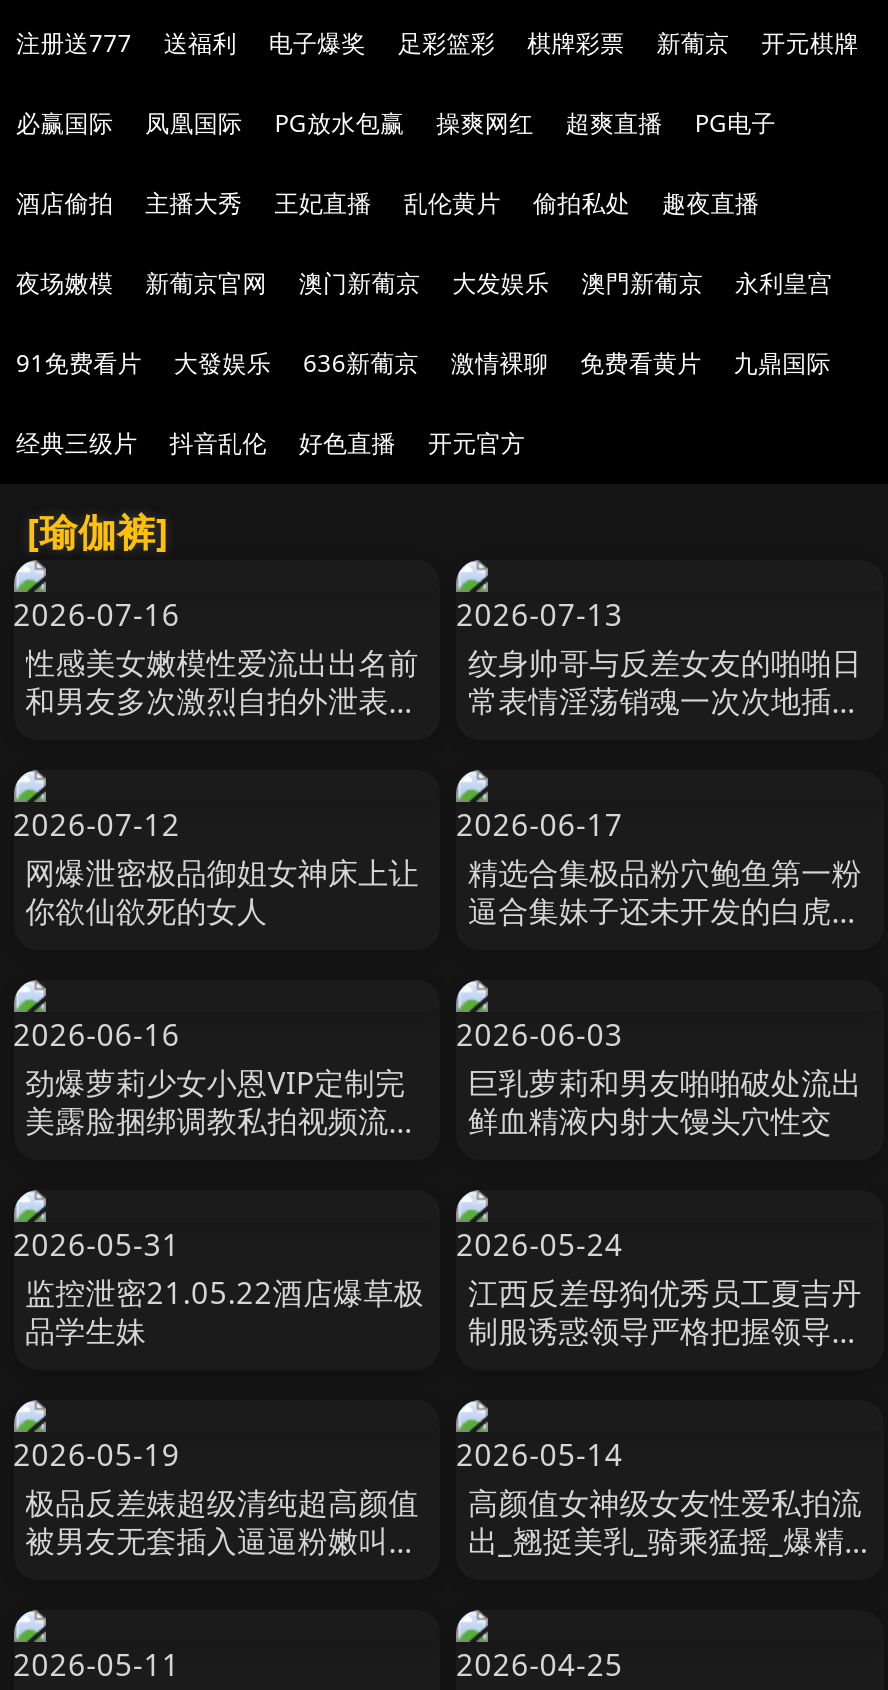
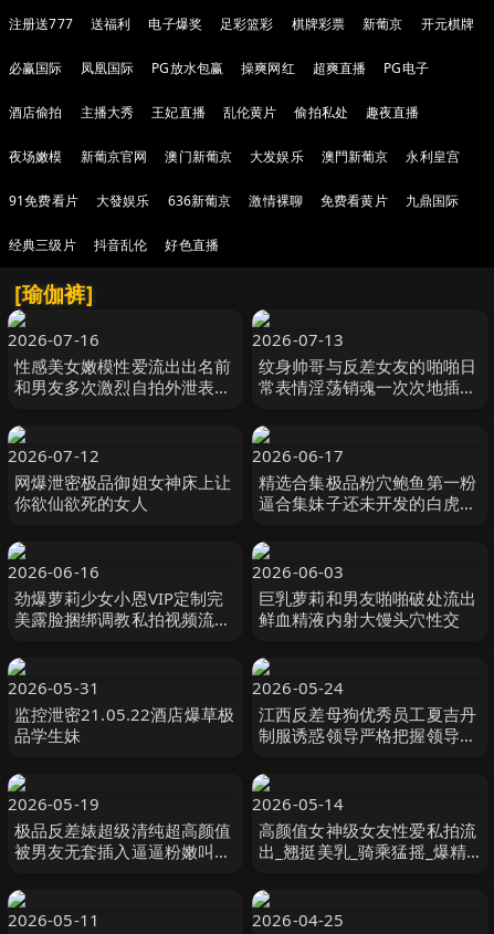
[428,426,525,460] 开元官方 -> none

